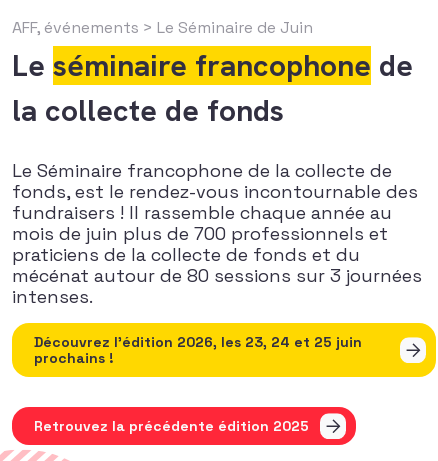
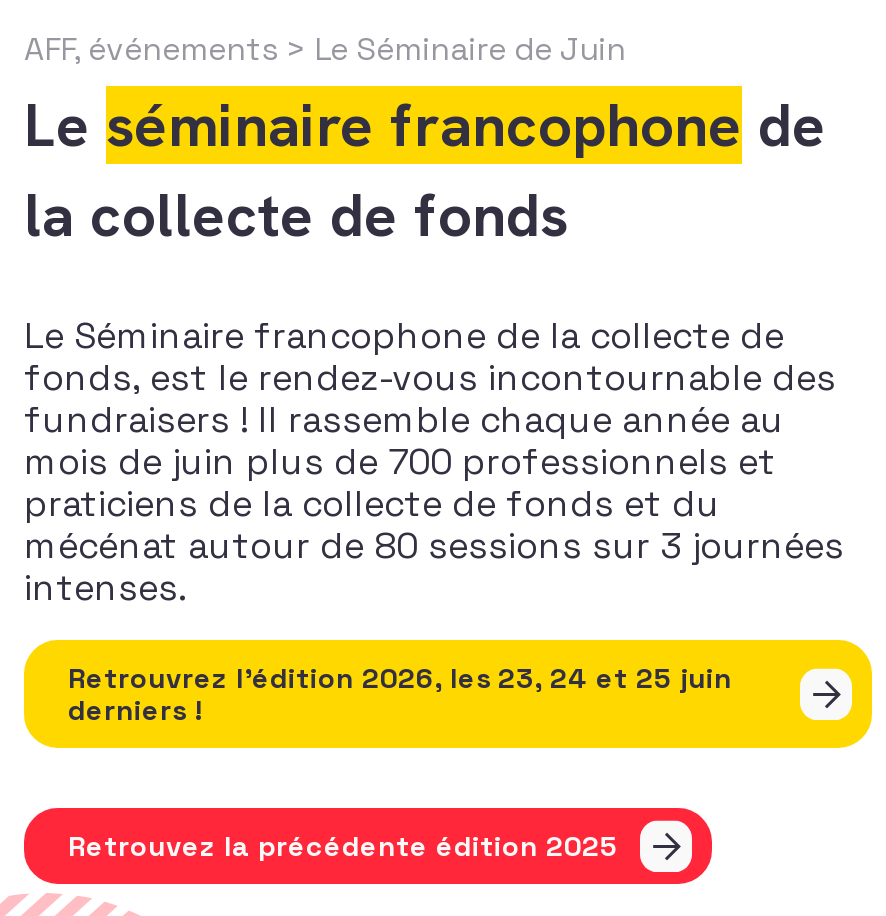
[34,333,362,367] Découvrez l’édition 2026, les 23, 24 et 25 juin | prochains ! -> [68,661,732,729] Retrouvrez l’édition 2026, les 23, 24 et 25 juin | derniers !

